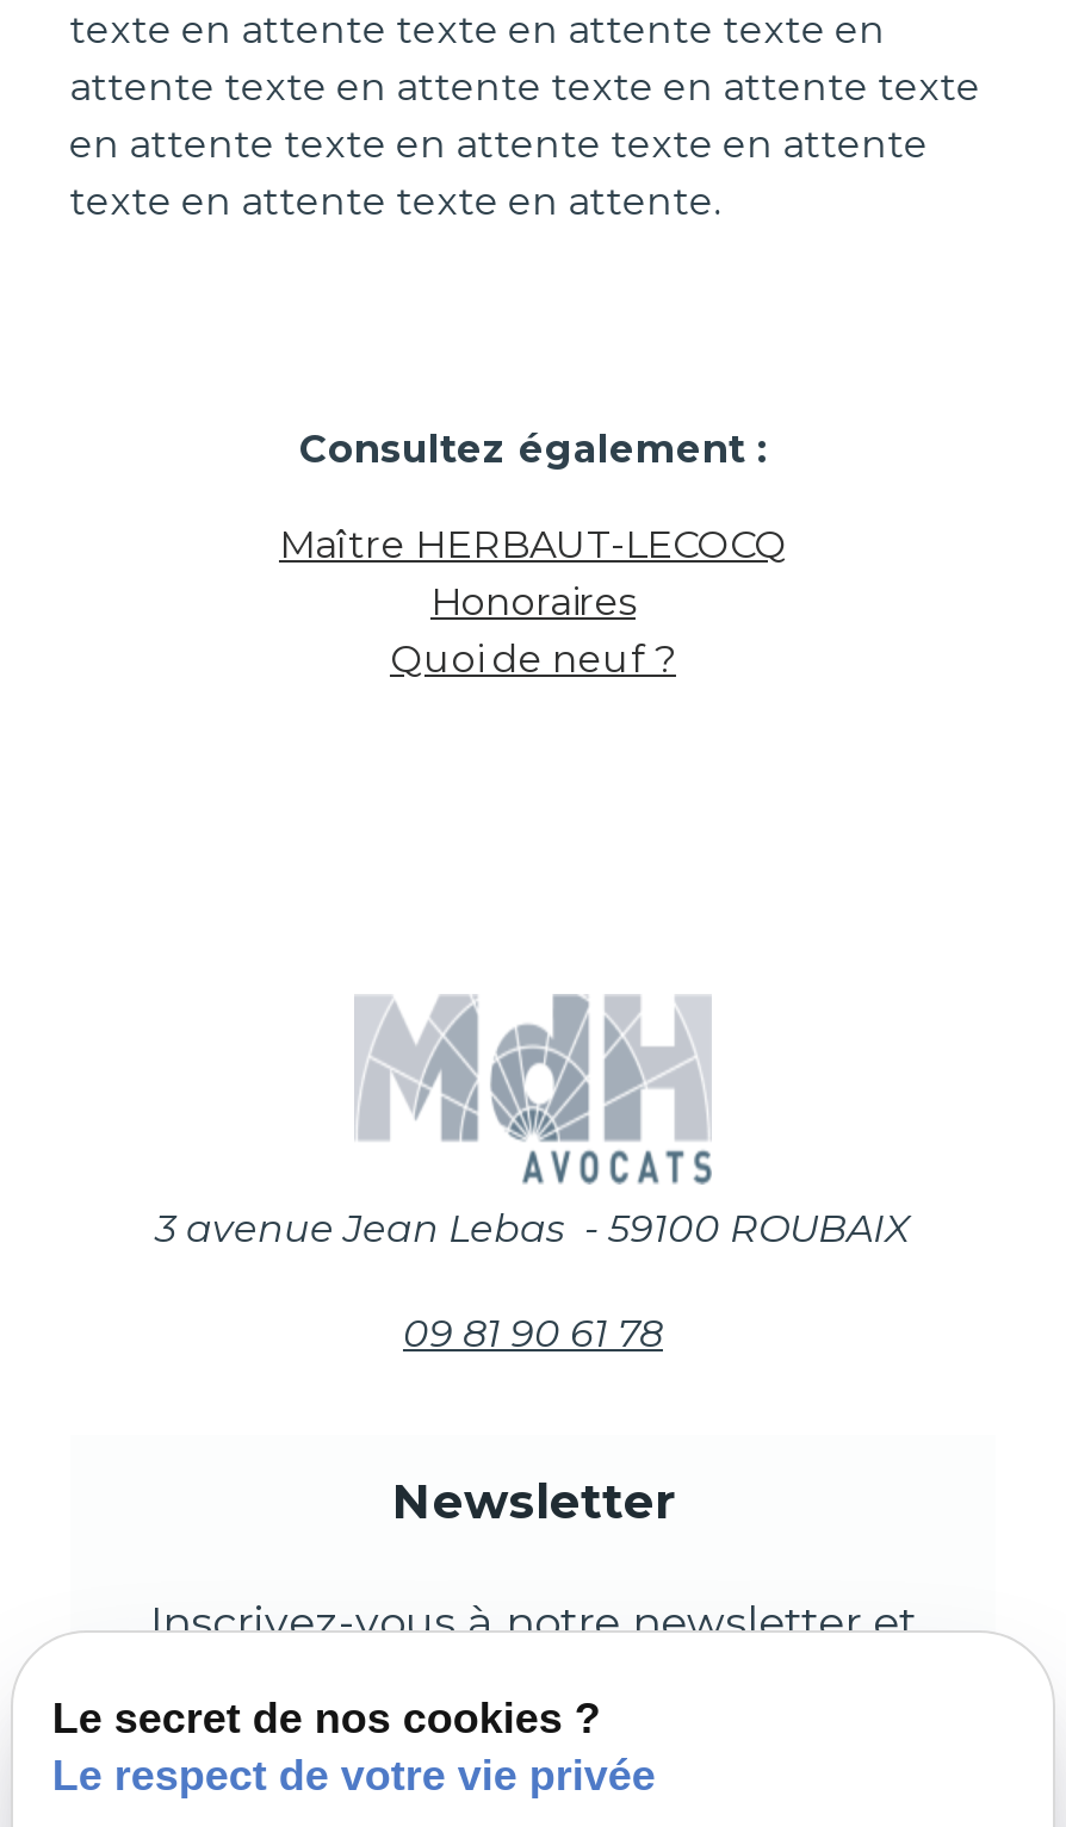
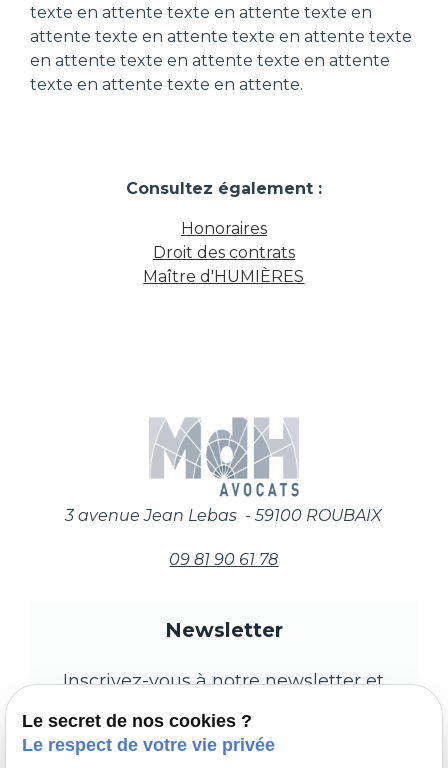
[279,523,787,568] Maître HERBAUT-LECOCQ -> none
moved [430,580,636,625] -> [181,219,267,238]: Honoraires
[390,637,676,682] Quoi de neuf ? -> [143,243,304,286] Droit des contrats | Maître d'HUMIÈRES

